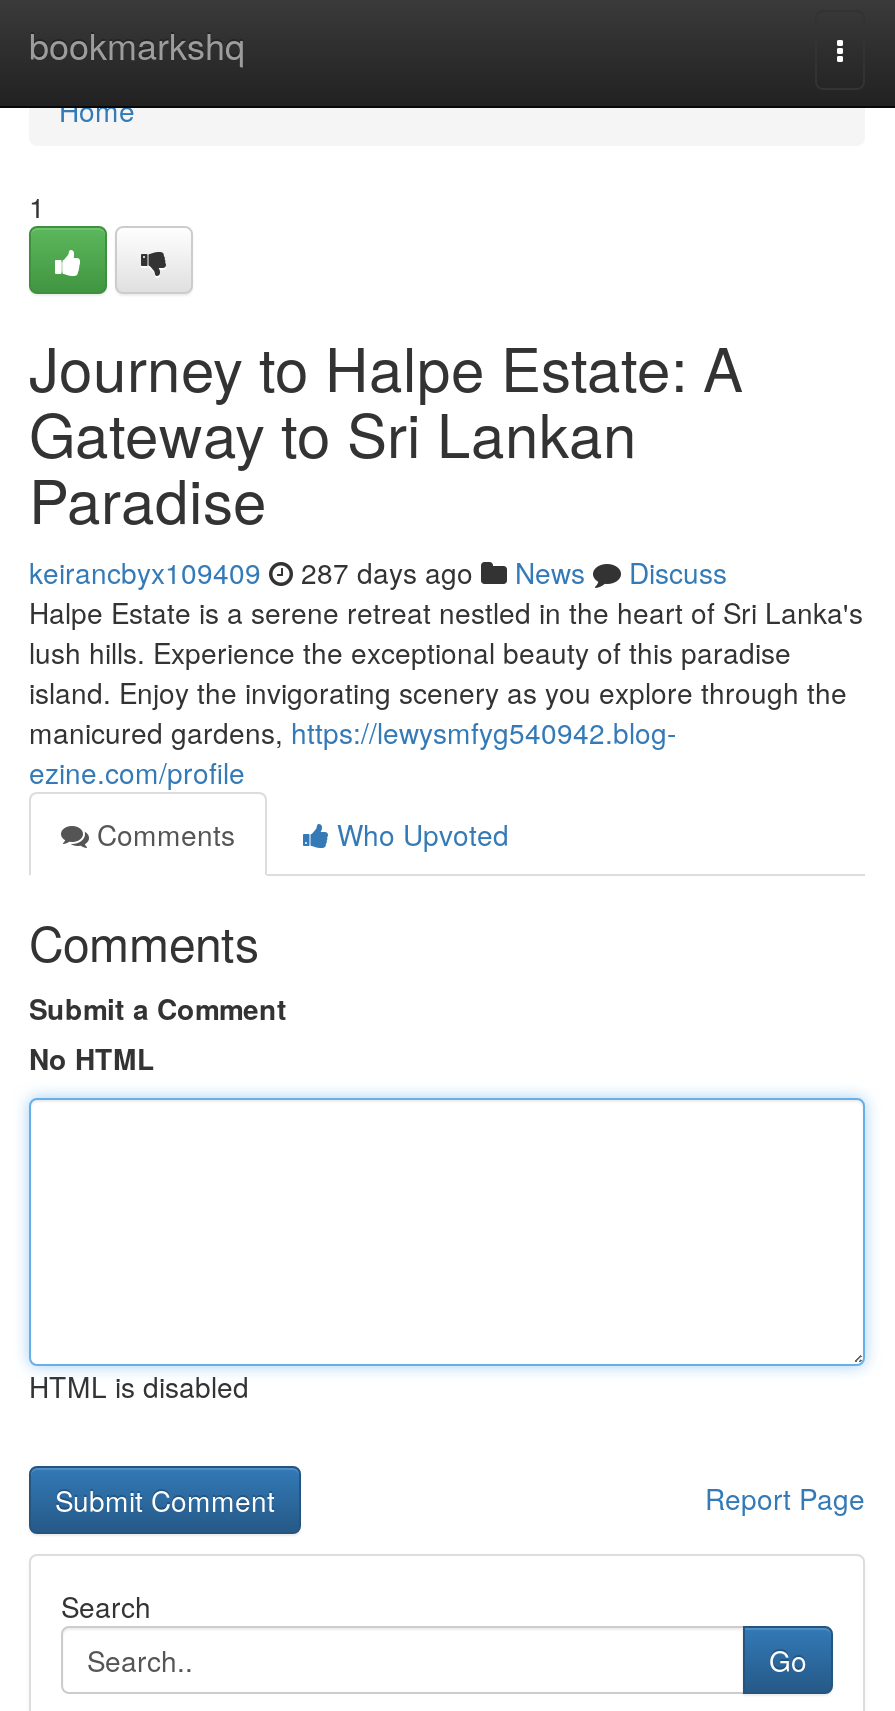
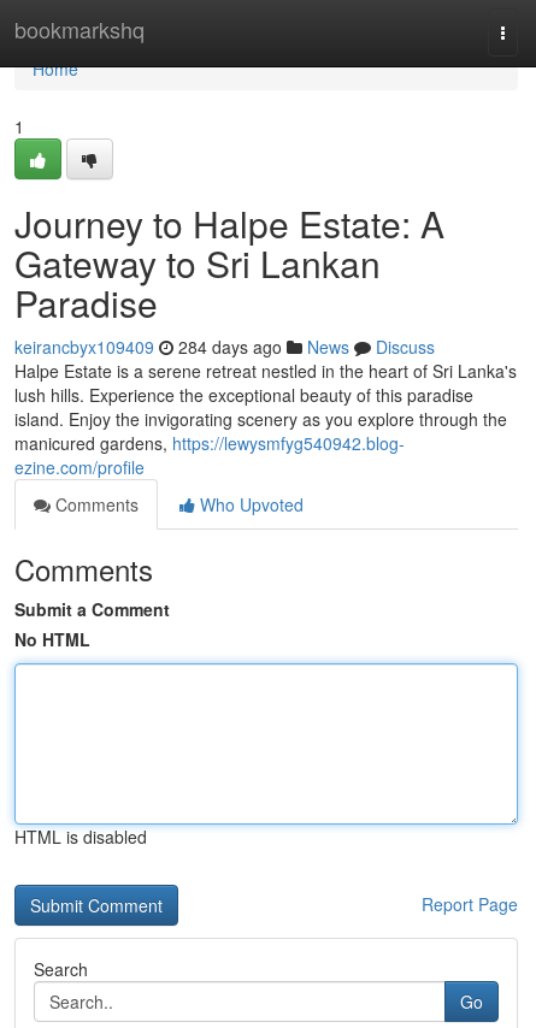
[29,552,727,592] keirancbyx109409 287 days ago News Discuss -> [14,335,435,359] keirancbyx109409 284 days ago News Discuss

